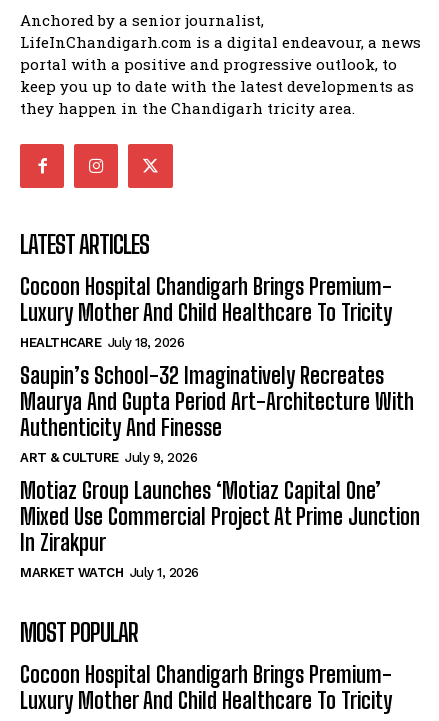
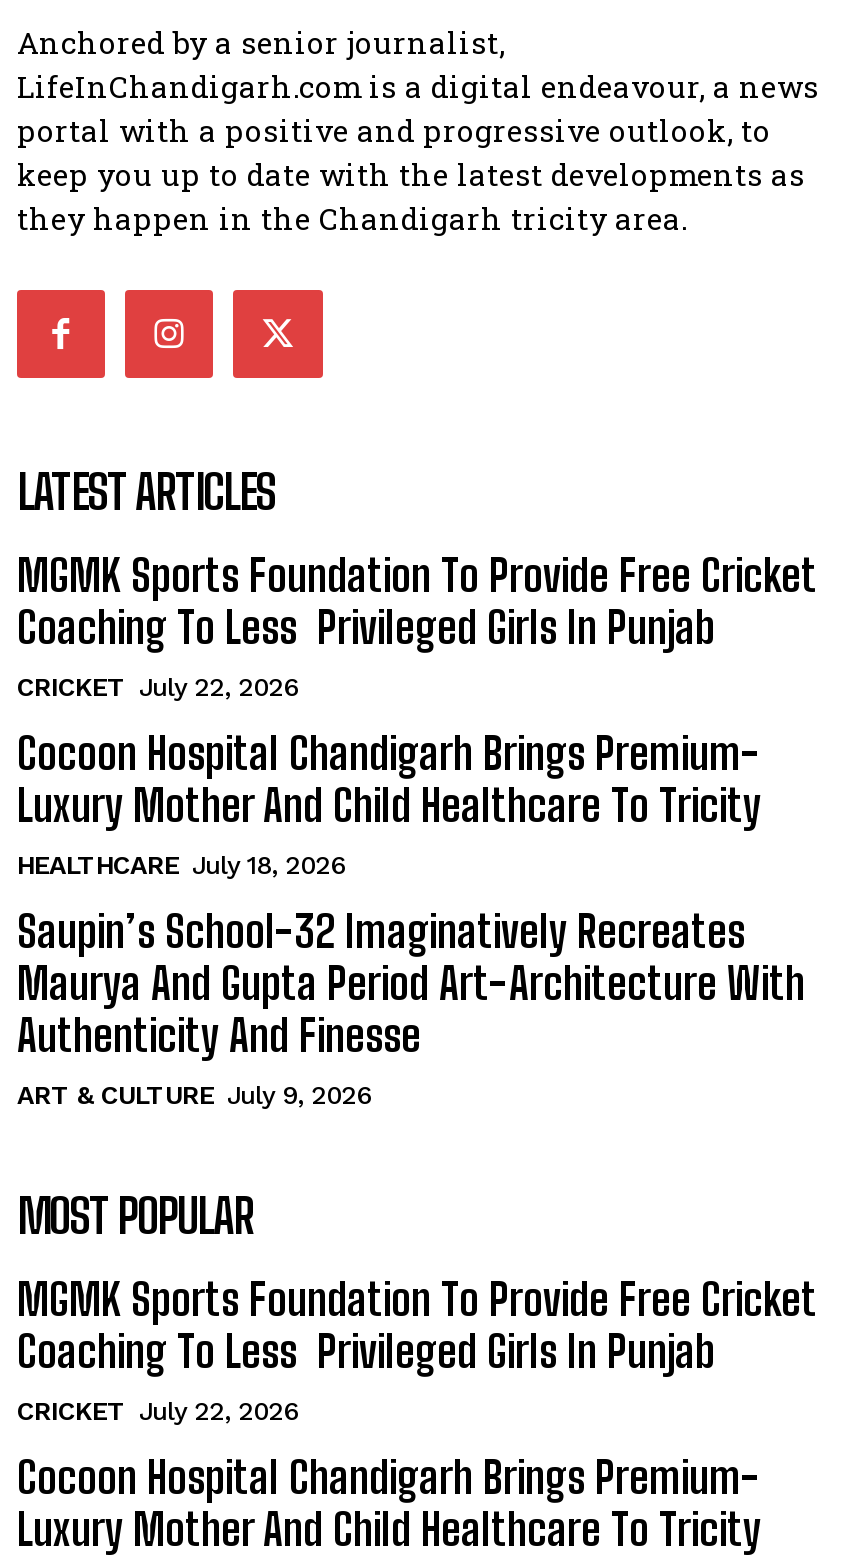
none -> [17,549,817,703] MGMK Sports Foundation To Provide Free Cricket | Coaching To Less Privileged Girls In Punjab | CRICKET July 22, 2026
moved [20,273,414,465] -> [17,727,805,1111]: Cocoon Hospital Chandigarh Brings Premium- | Luxury Mother And Child Healthcare To Tricity | HEALTHCARE July 18, 2026 | Saupin’s School-32 Imaginatively Recreates | Maurya And Gupta Period Art-Architecture With | Authenticity And Finesse | ART & CULTURE July 9, 2026
[20,477,420,580] Motiaz Group Launches ‘Motiaz Capital One’ | Mixed Use Commercial Project At Prime Junction | In Zirakpur | MARKET WATCH July 1, 2026 -> none
moved [20,618,138,647] -> [17,1187,253,1245]: MOST POPULAR
none -> [17,1273,817,1427] MGMK Sports Foundation To Provide Free Cricket | Coaching To Less Privileged Girls In Punjab | CRICKET July 22, 2026

